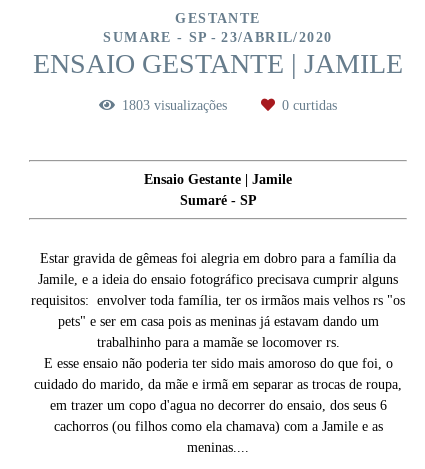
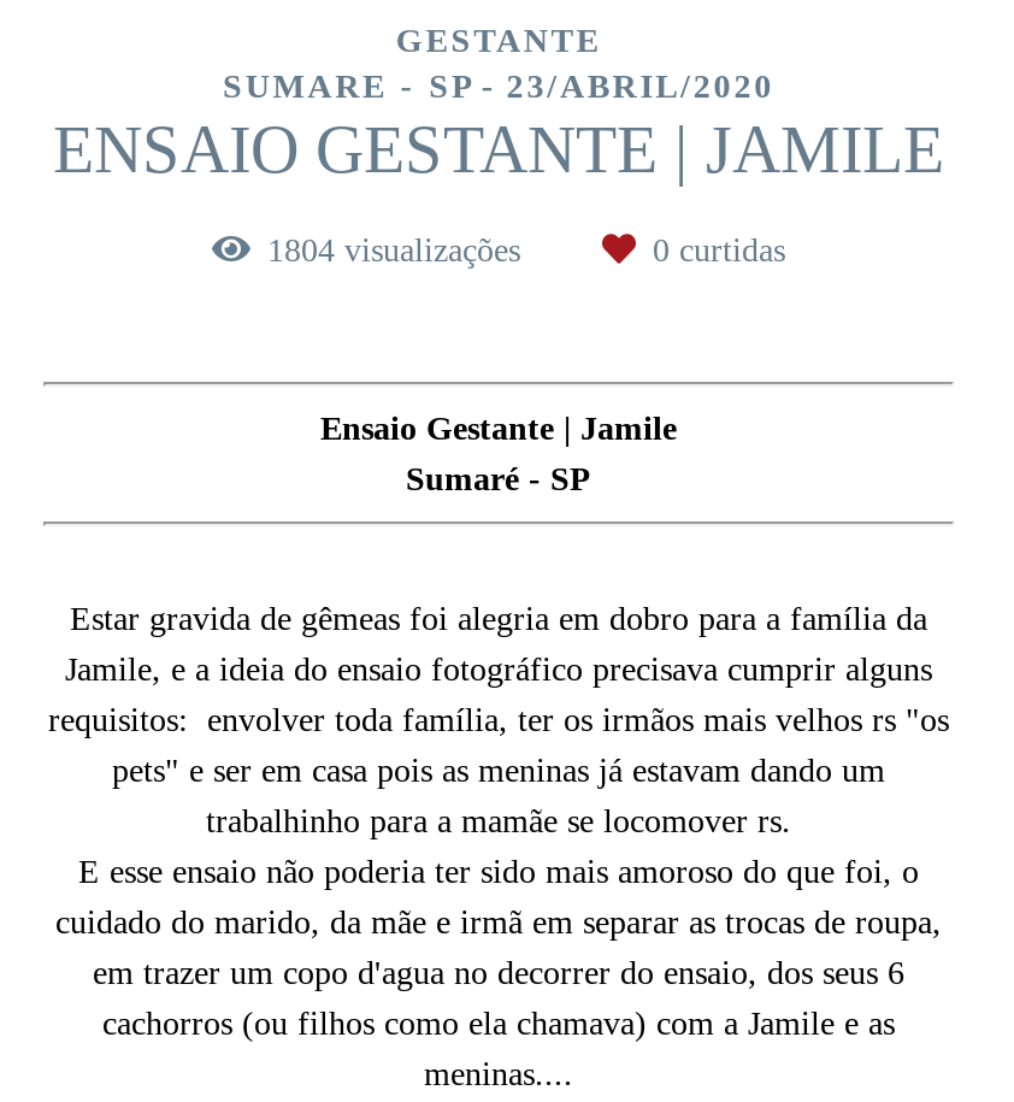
[122,98,231,113] 1803 visualizações -> [267,232,530,268] 1804 visualizações

